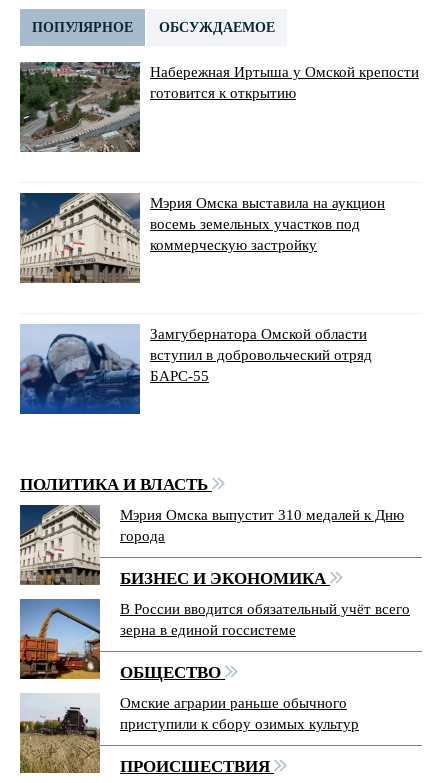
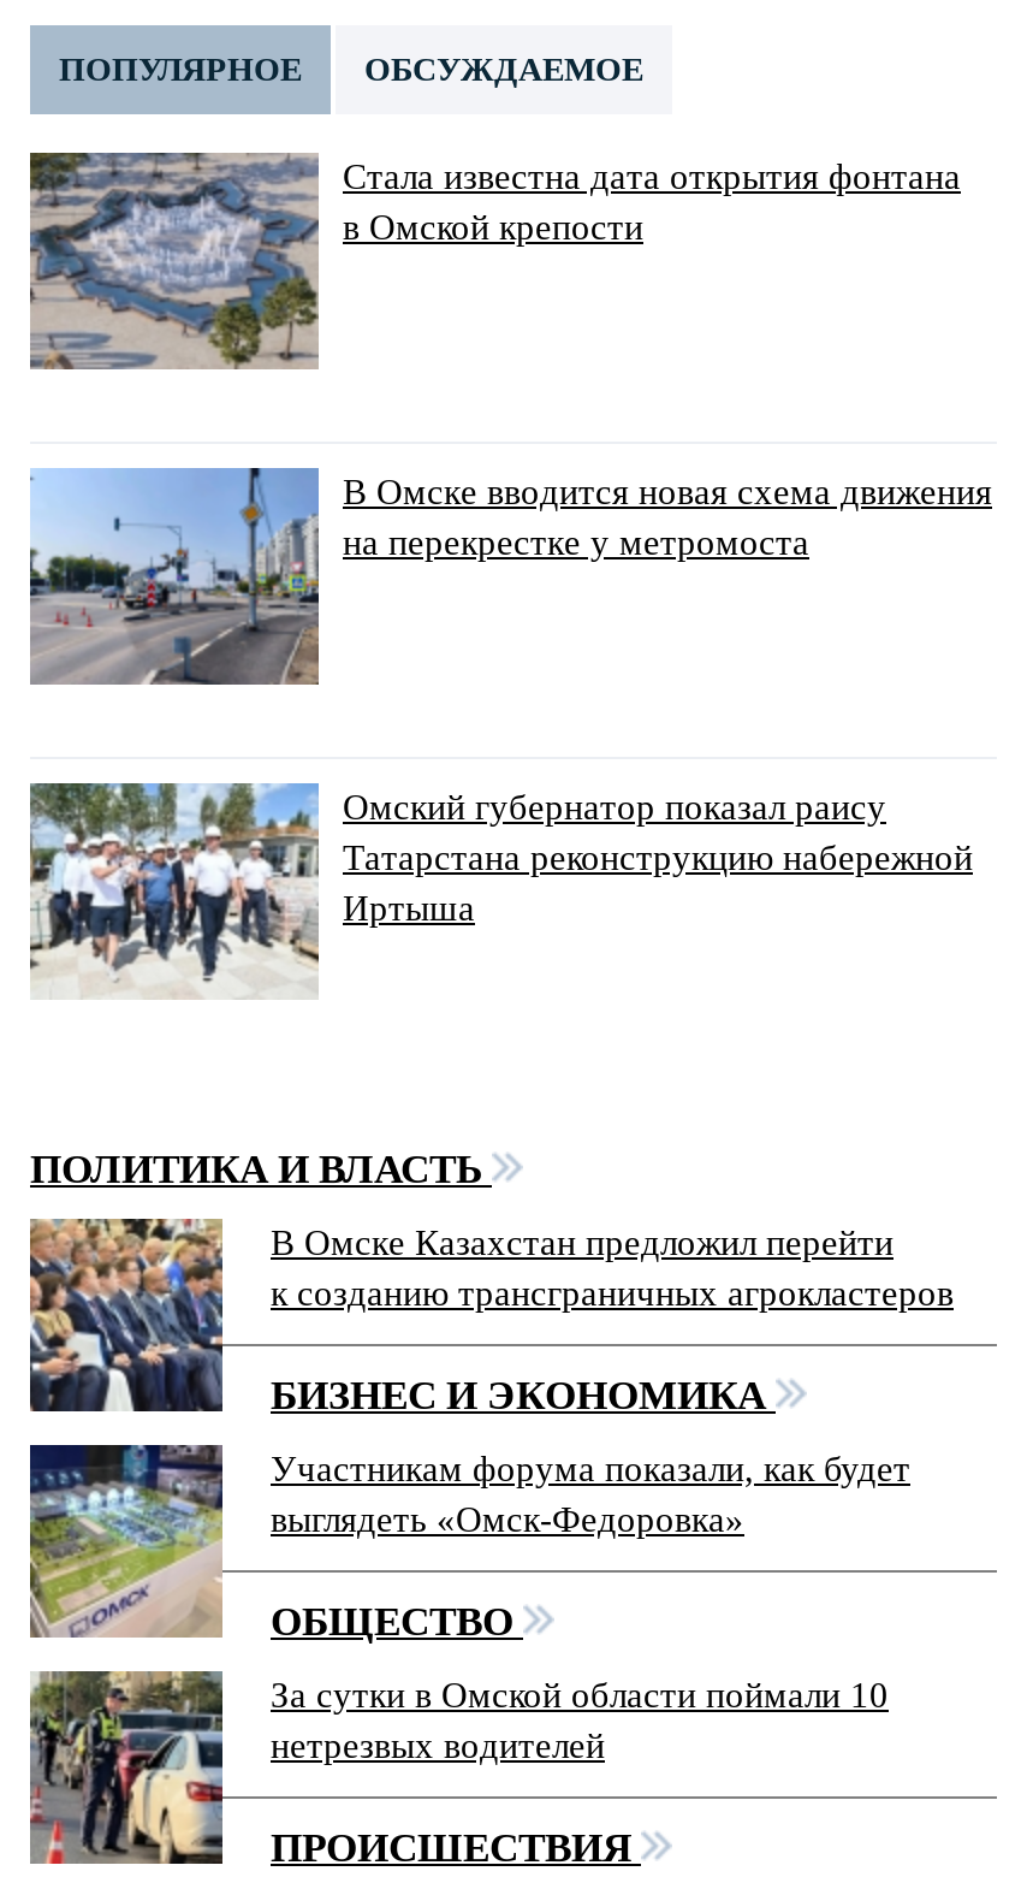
[19,61,419,152] [image] | Набережная Иртыша у Омской крепости | готовится к открытию -> [28,150,961,369] [image] | Стала известна дата открытия фонтана | в Омской крепости
[19,192,385,284] [image] | Мэрия Омска выставила на аукцион | восемь земельных участков под | коммерческую застройку -> [28,466,992,687] [image] | В Омске вводится новая схема движения | на перекрестке у метромоста
[19,324,372,415] [image] | Замгубернатора Омской области | вступил в добровольческий отряд | БАРС-55 -> [28,781,973,1000] [image] | Омский губернатор показал раису | Татарстана реконструкцию набережной | Иртыша
[19,504,404,586] [image] | Мэрия Омска выпустит 310 медалей к Дню | города -> [28,1216,954,1414] [image] | В Омске Казахстан предложил перейти | к созданию трансграничных агрокластеров
[19,598,410,680] [image] | В России вводится обязательный учёт всего | зерна в единой госсистеме -> [28,1443,910,1640] [image] | Участникам форума показали, как будет | выглядеть «Омск-Федоровка»
[19,693,359,774] [image] | Омские аграрии раньше обычного | приступили к сбору озимых культур -> [28,1669,889,1866] [image] | За сутки в Омской области поймали 10 | нетрезвых водителей

